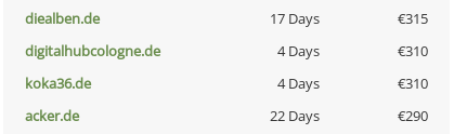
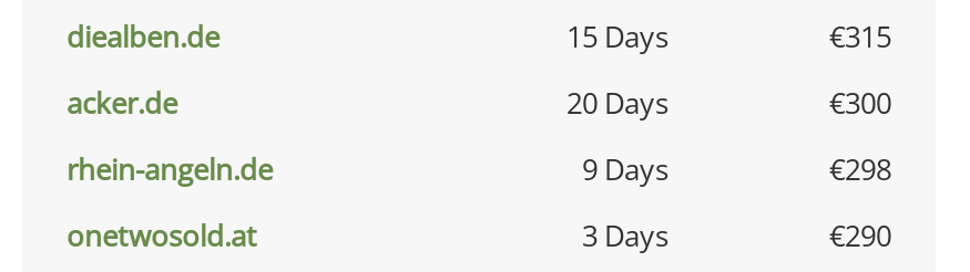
[269,9,319,28] 17 Days -> [566,17,668,56] 15 Days
[25,41,428,93] digitalhubcologne.de | 4 Days | €310 | koka36.de | 4 Days | €310 -> none
moved [25,106,79,125] -> [67,83,177,123]: acker.de
[269,106,319,125] 22 Days -> [67,83,891,255] 20 Days | €300 | rhein-angeln.de | 9 Days | €298 | onetwosold.at | 3 Days

